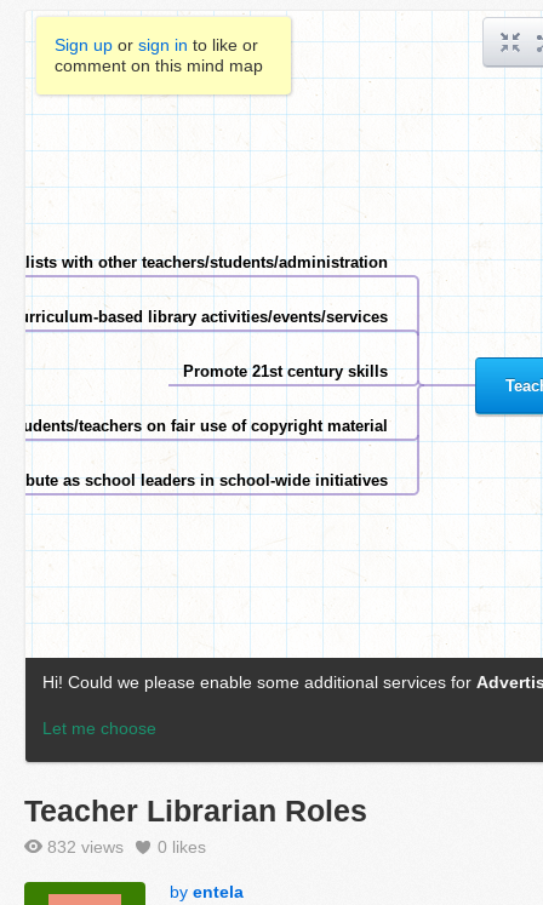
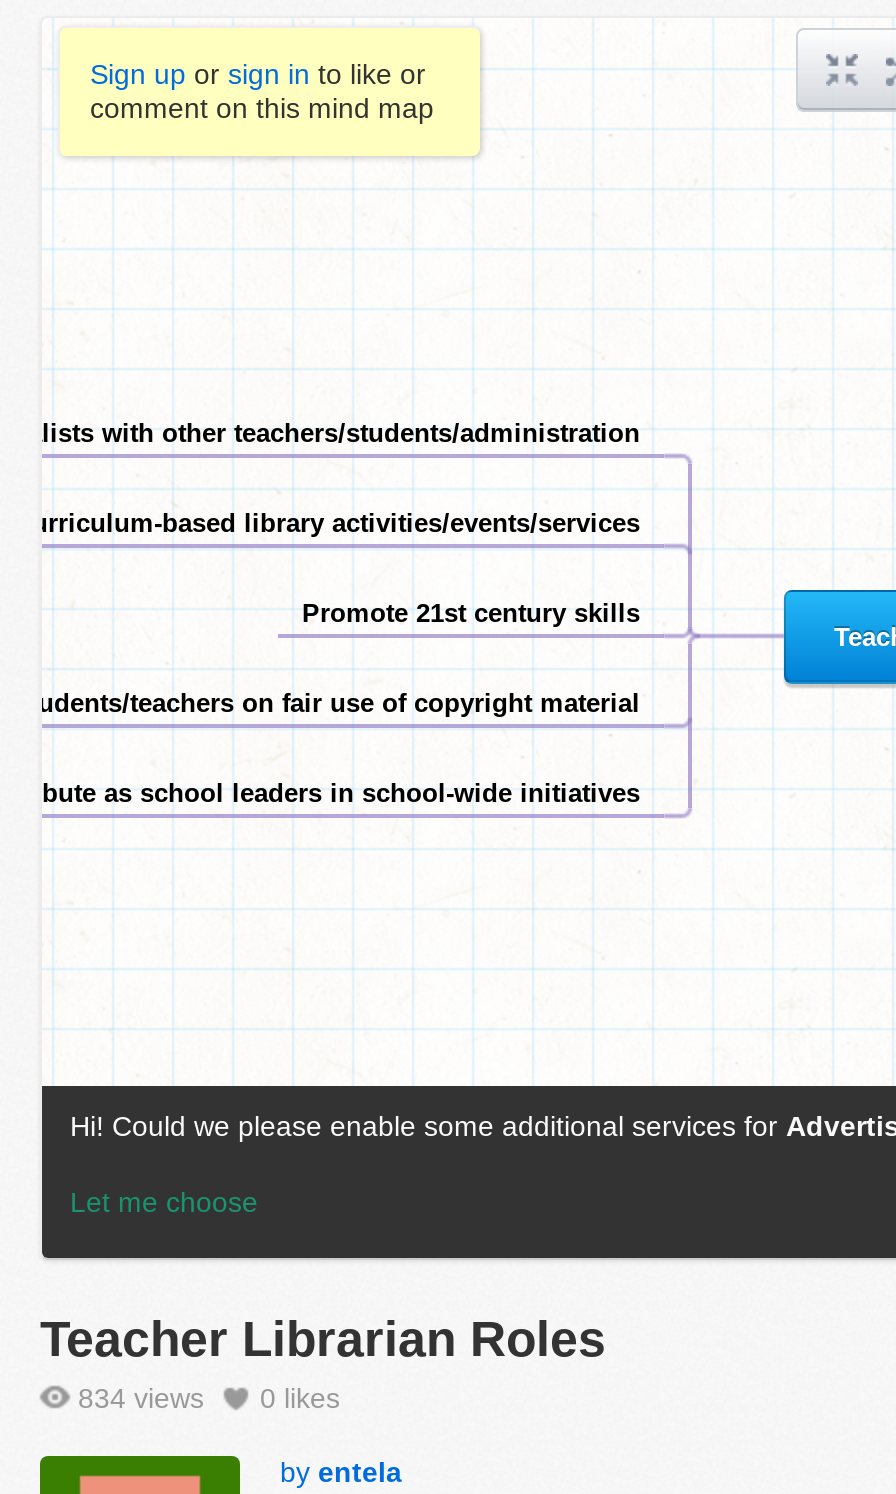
[42,837,206,857] 832 views 0 likes -> [70,1382,340,1414] 834 views 0 likes

